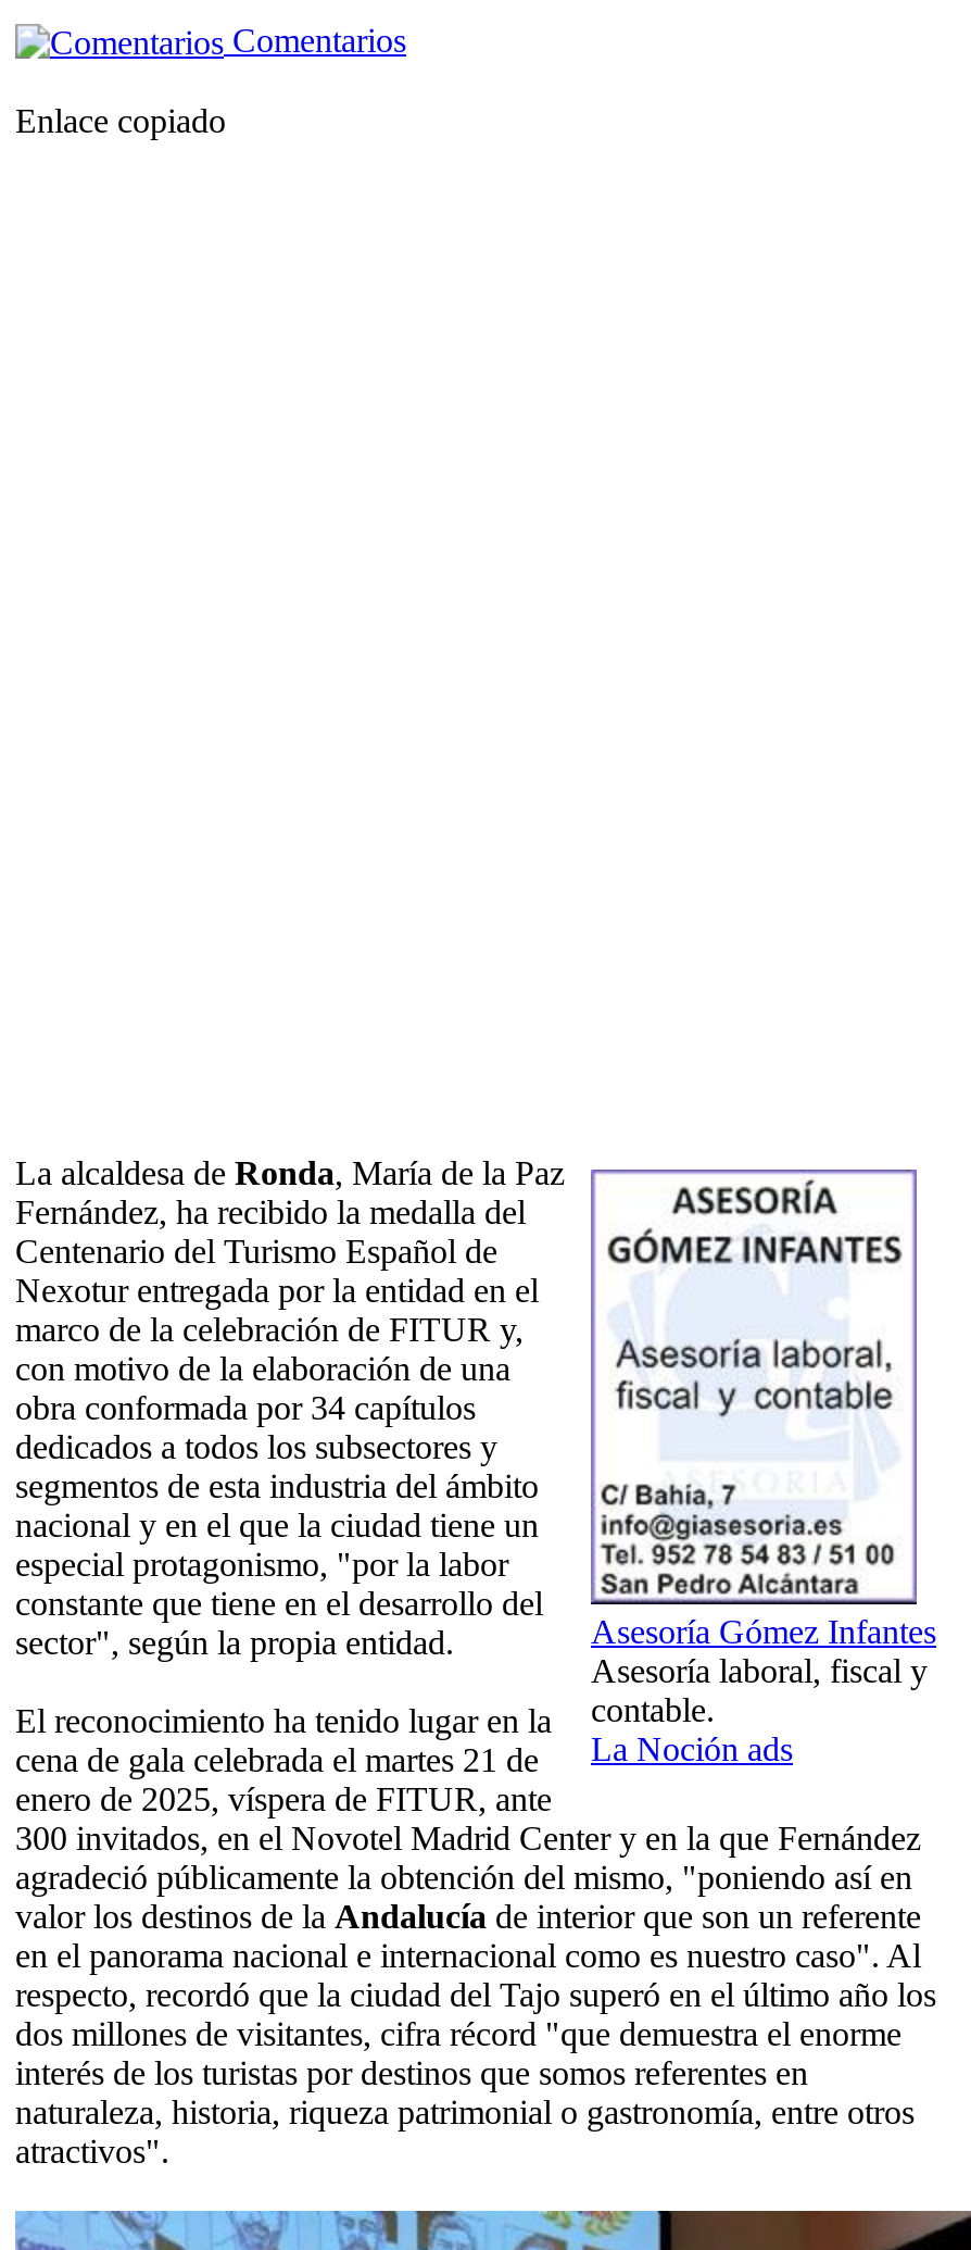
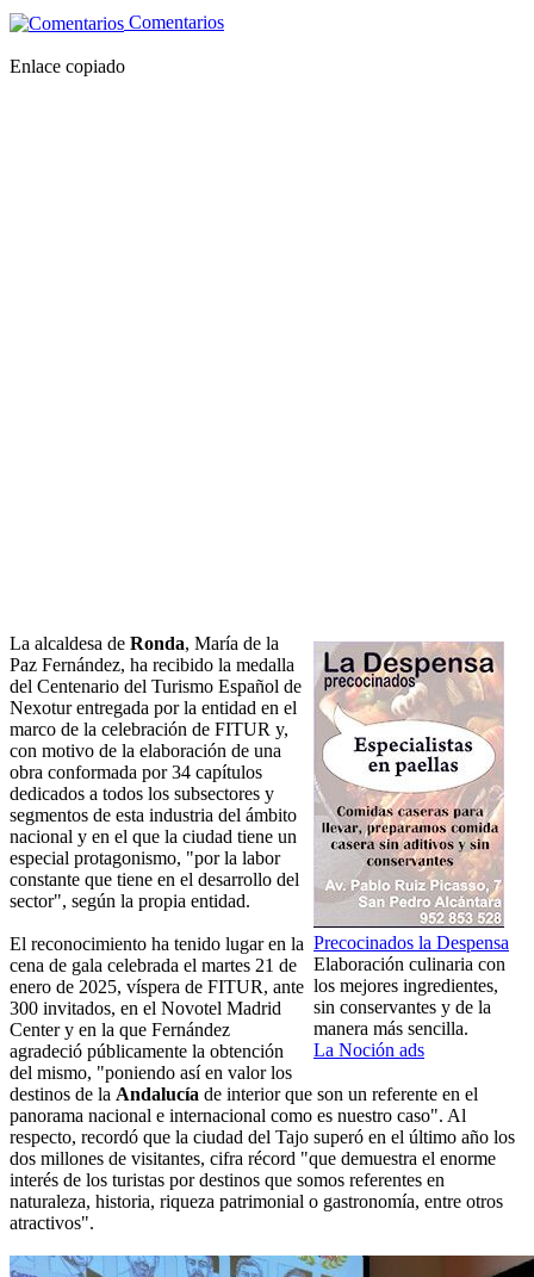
[571,1167,919,1598] [image] -> [313,641,504,876] [image]
[591,1614,936,1729] Asesoría Gómez Infantes | Asesoría laboral, fiscal y | contable. -> [313,933,509,1039] Precocinados la Despensa | Elaboración culinaria con | los mejores ingredientes, | sin conservantes y de la | manera más sencilla.
moved [591,1731,793,1768] -> [313,1040,424,1060]: La Noción ads

